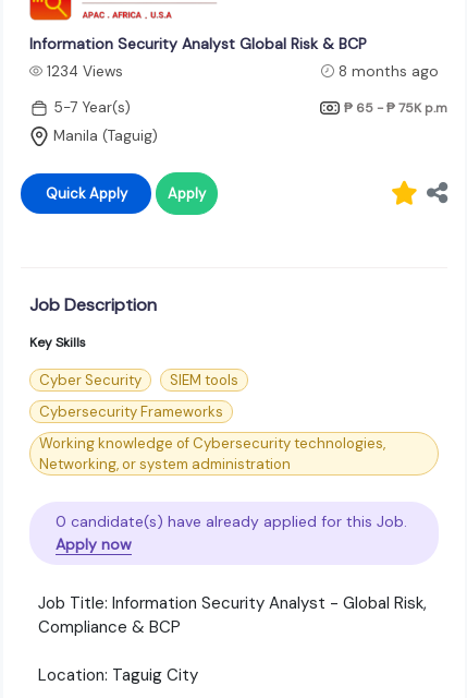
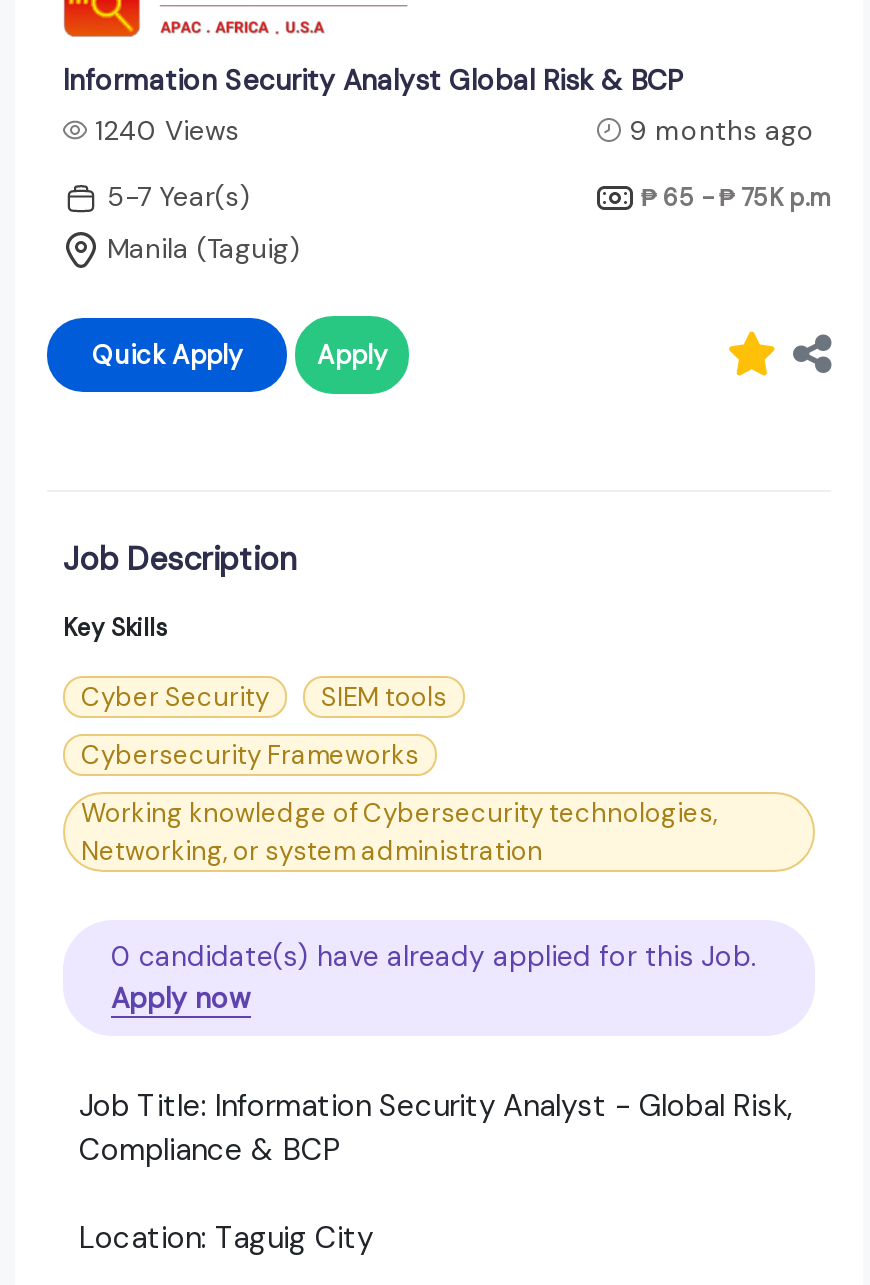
[47,62,123,81] 1234 Views -> [95,114,239,148] 1240 Views
[339,62,439,81] 8 months ago -> [629,114,815,148] 9 months ago

